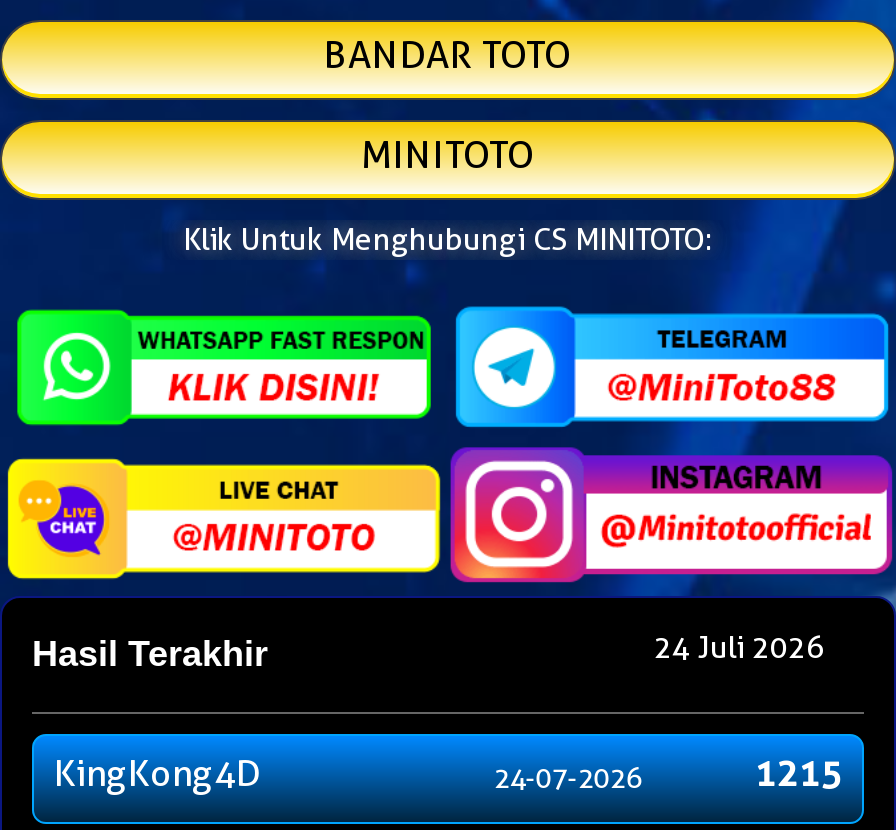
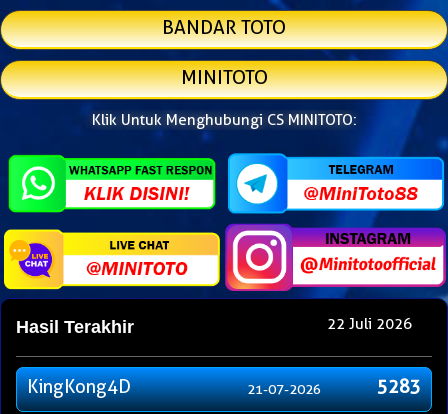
[654,631,824,667] 24 Juli 2026 -> [327,315,412,333] 22 Juli 2026
[493,763,641,795] 24-07-2026 -> [247,381,321,397] 21-07-2026
[754,753,842,795] 1215 -> [377,376,421,397] 5283

